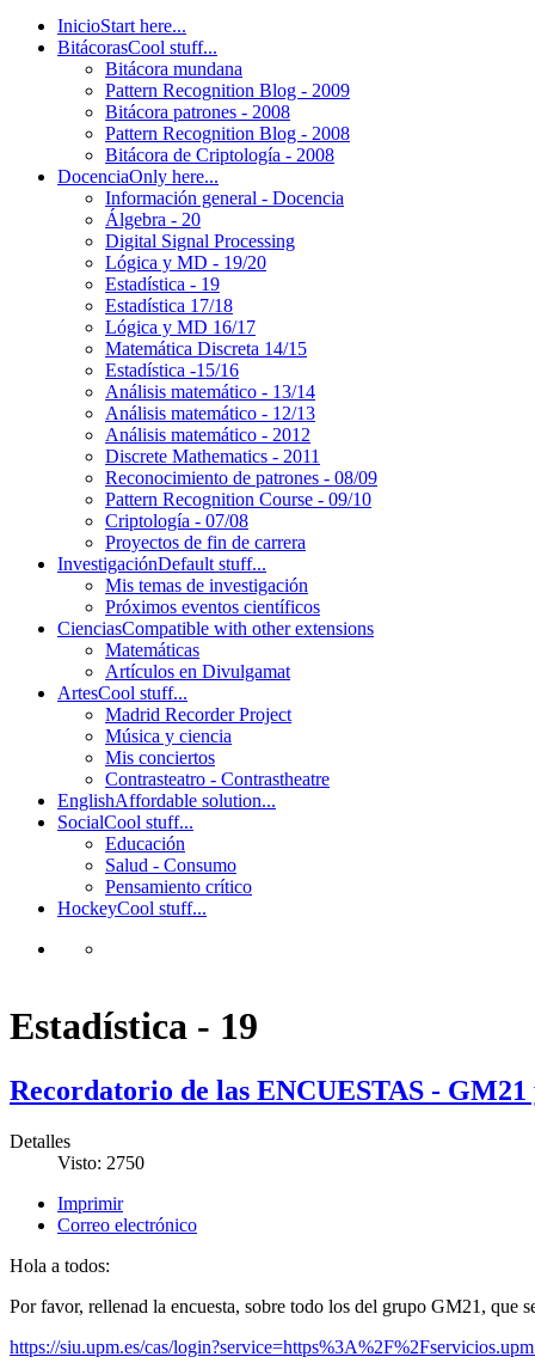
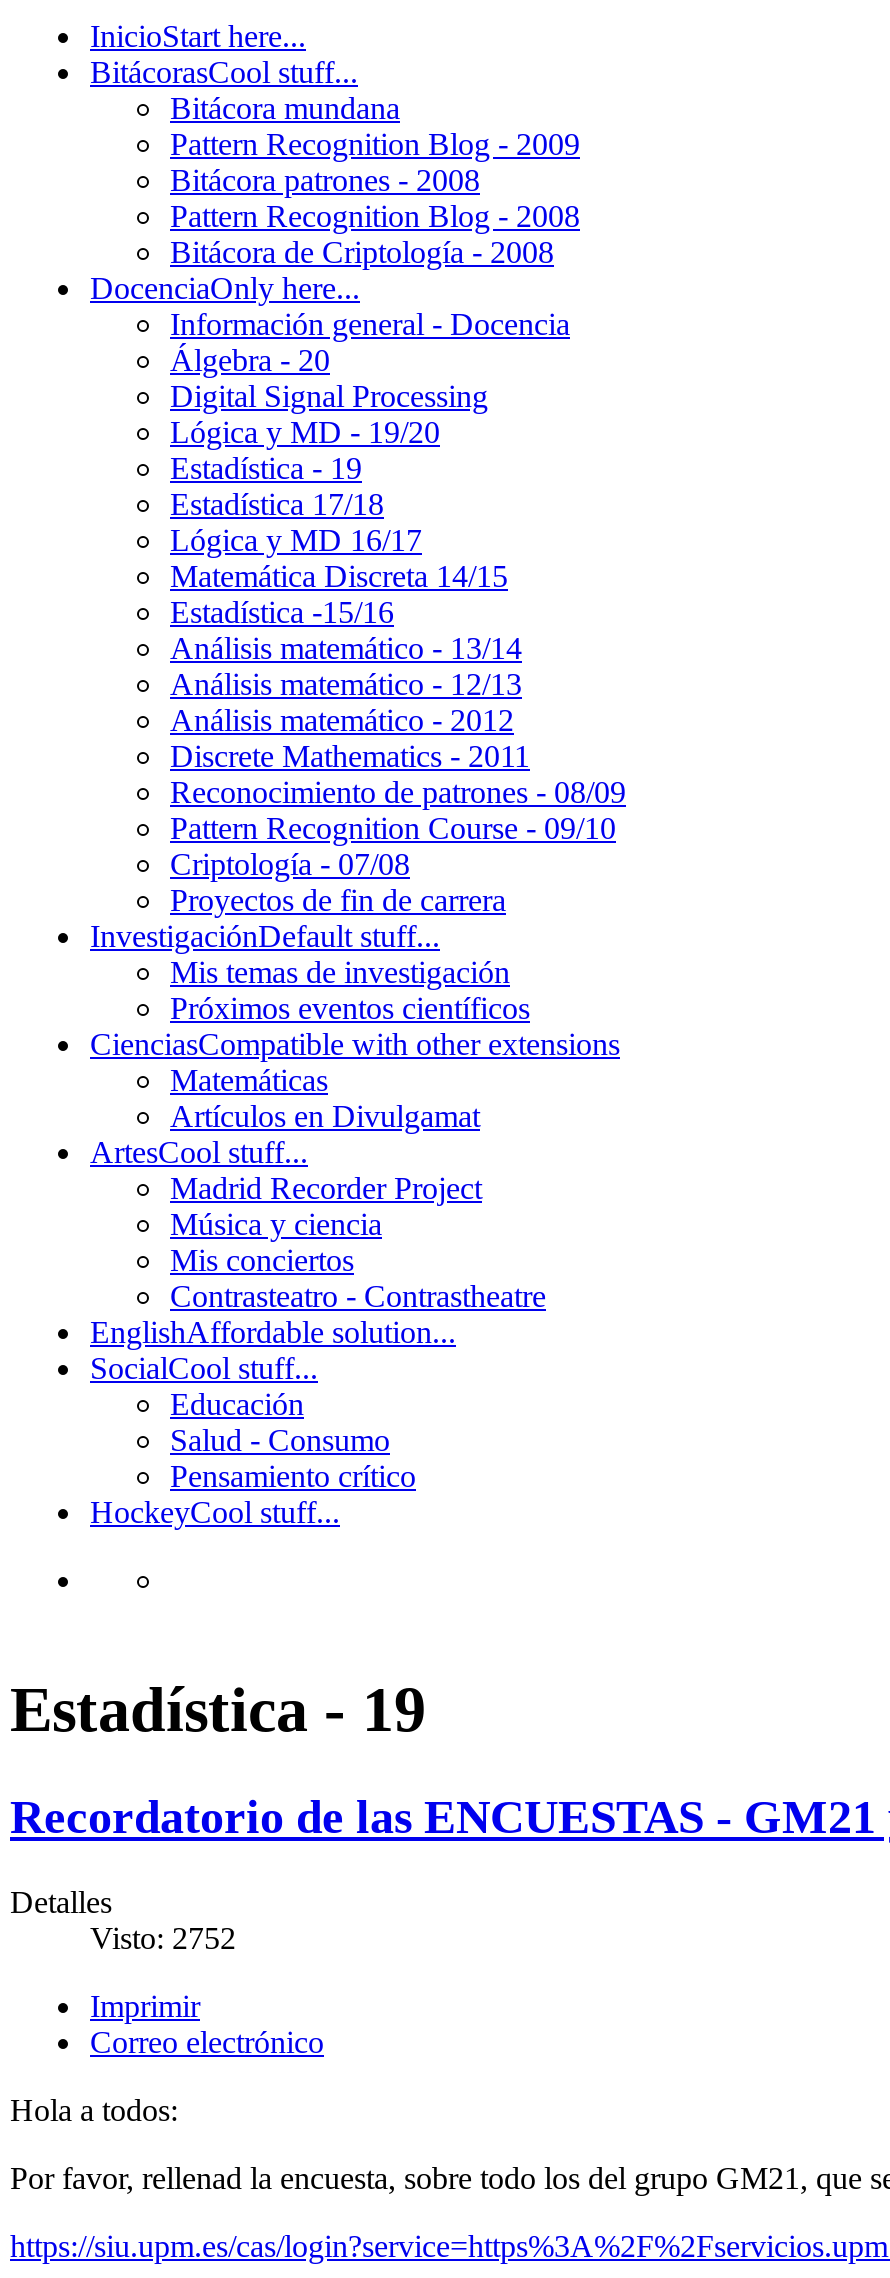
[57,1152,144,1173] Visto: 2750 -> [90,1920,236,1954] Visto: 2752

